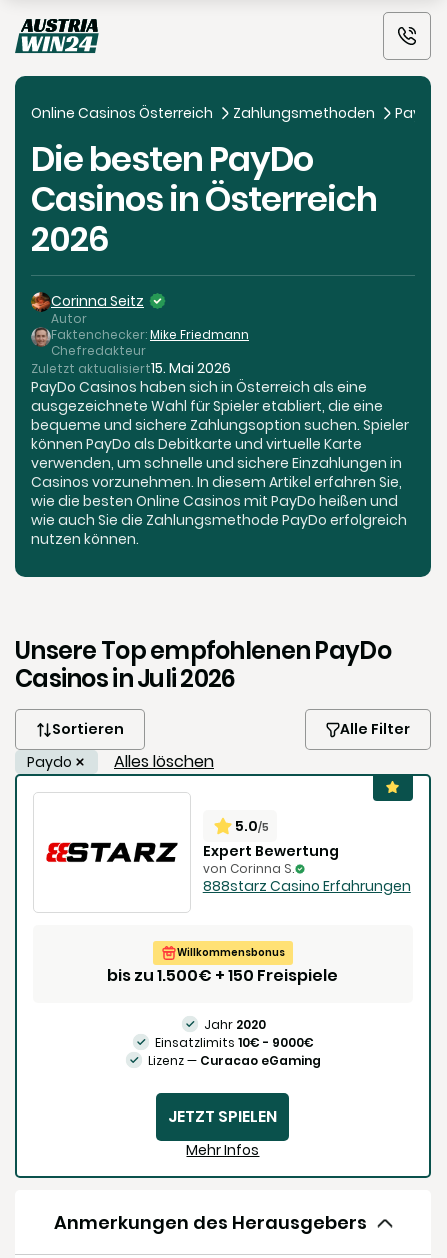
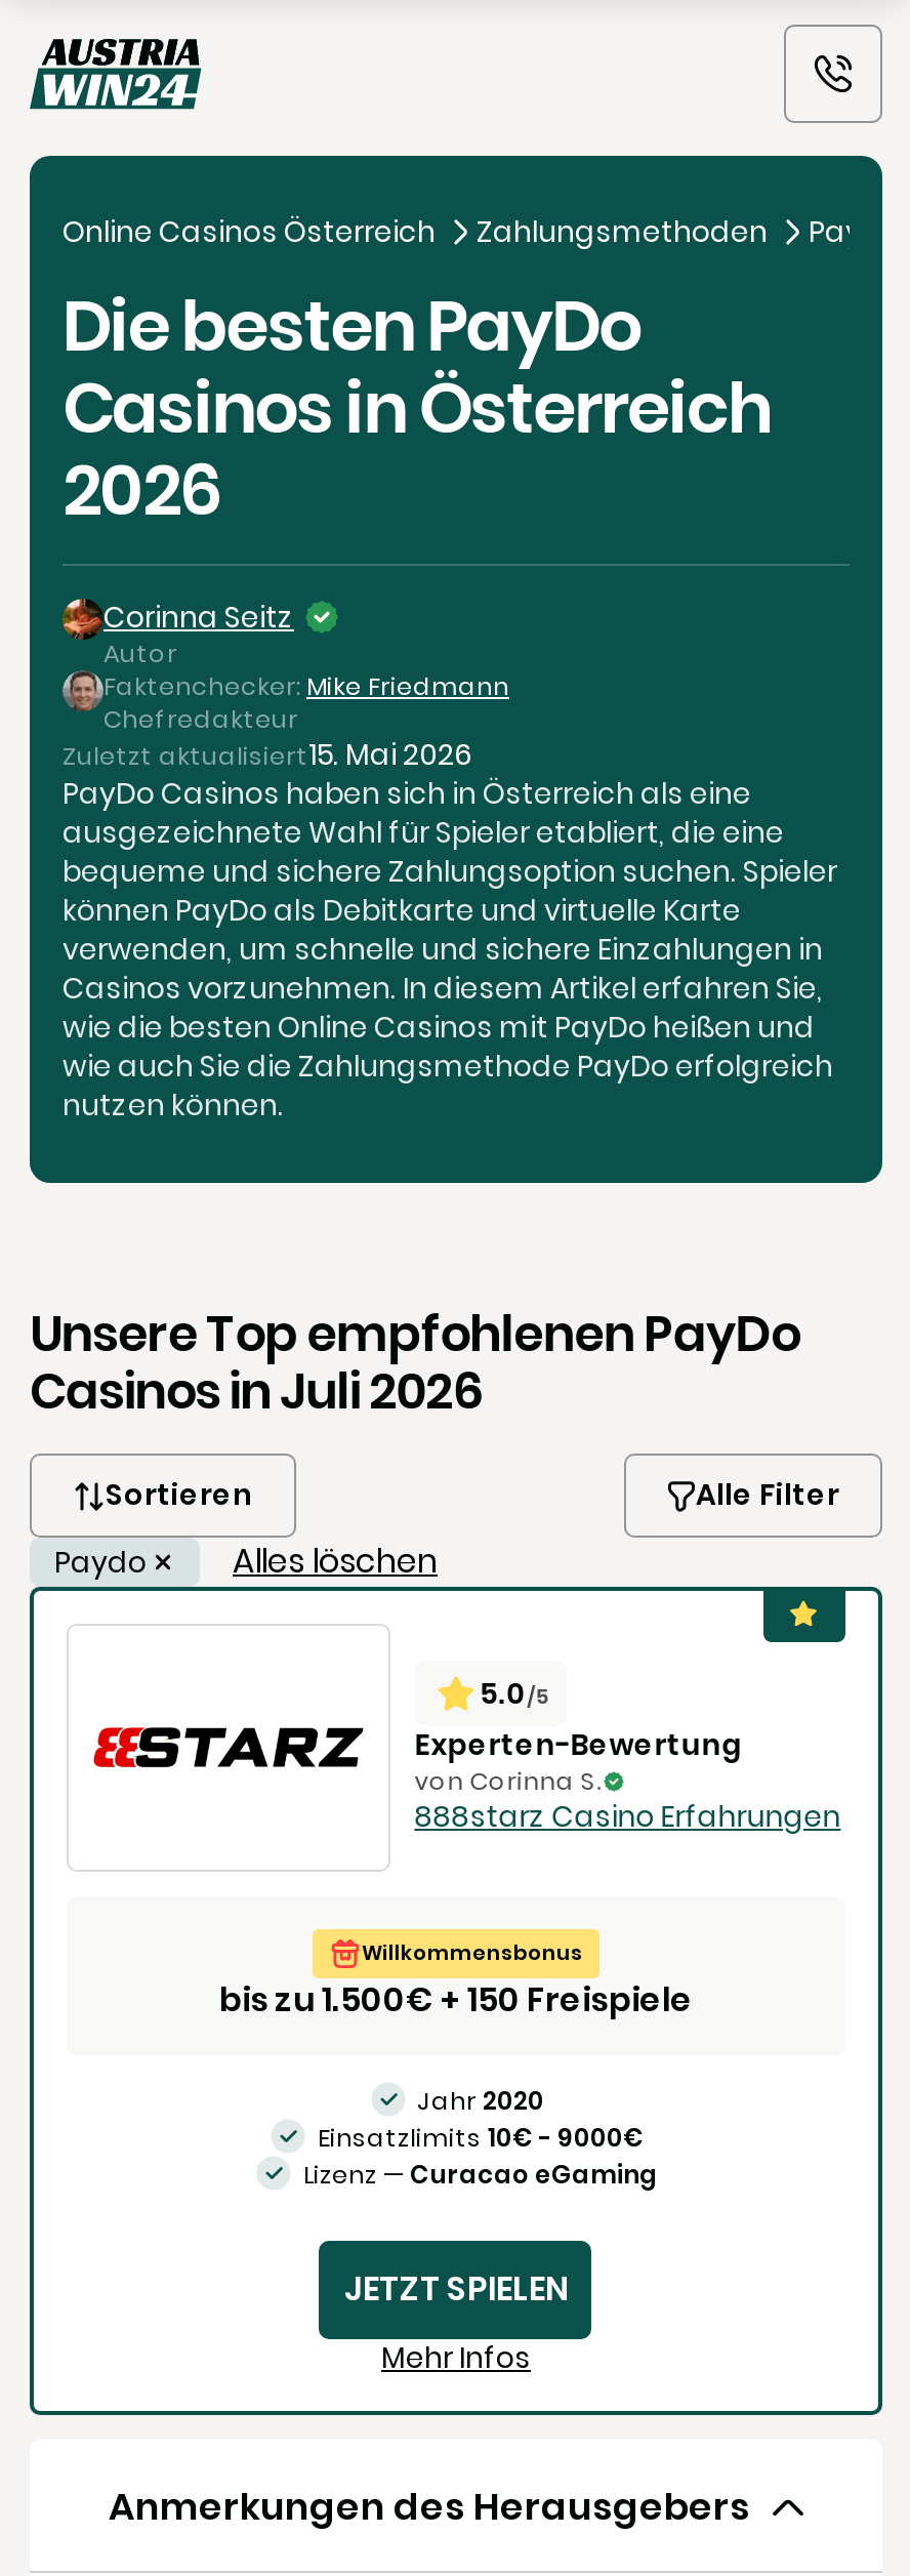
[203,840,339,860] Expert Bewertung -> [414,1723,742,1764] Experten-Bewertung

